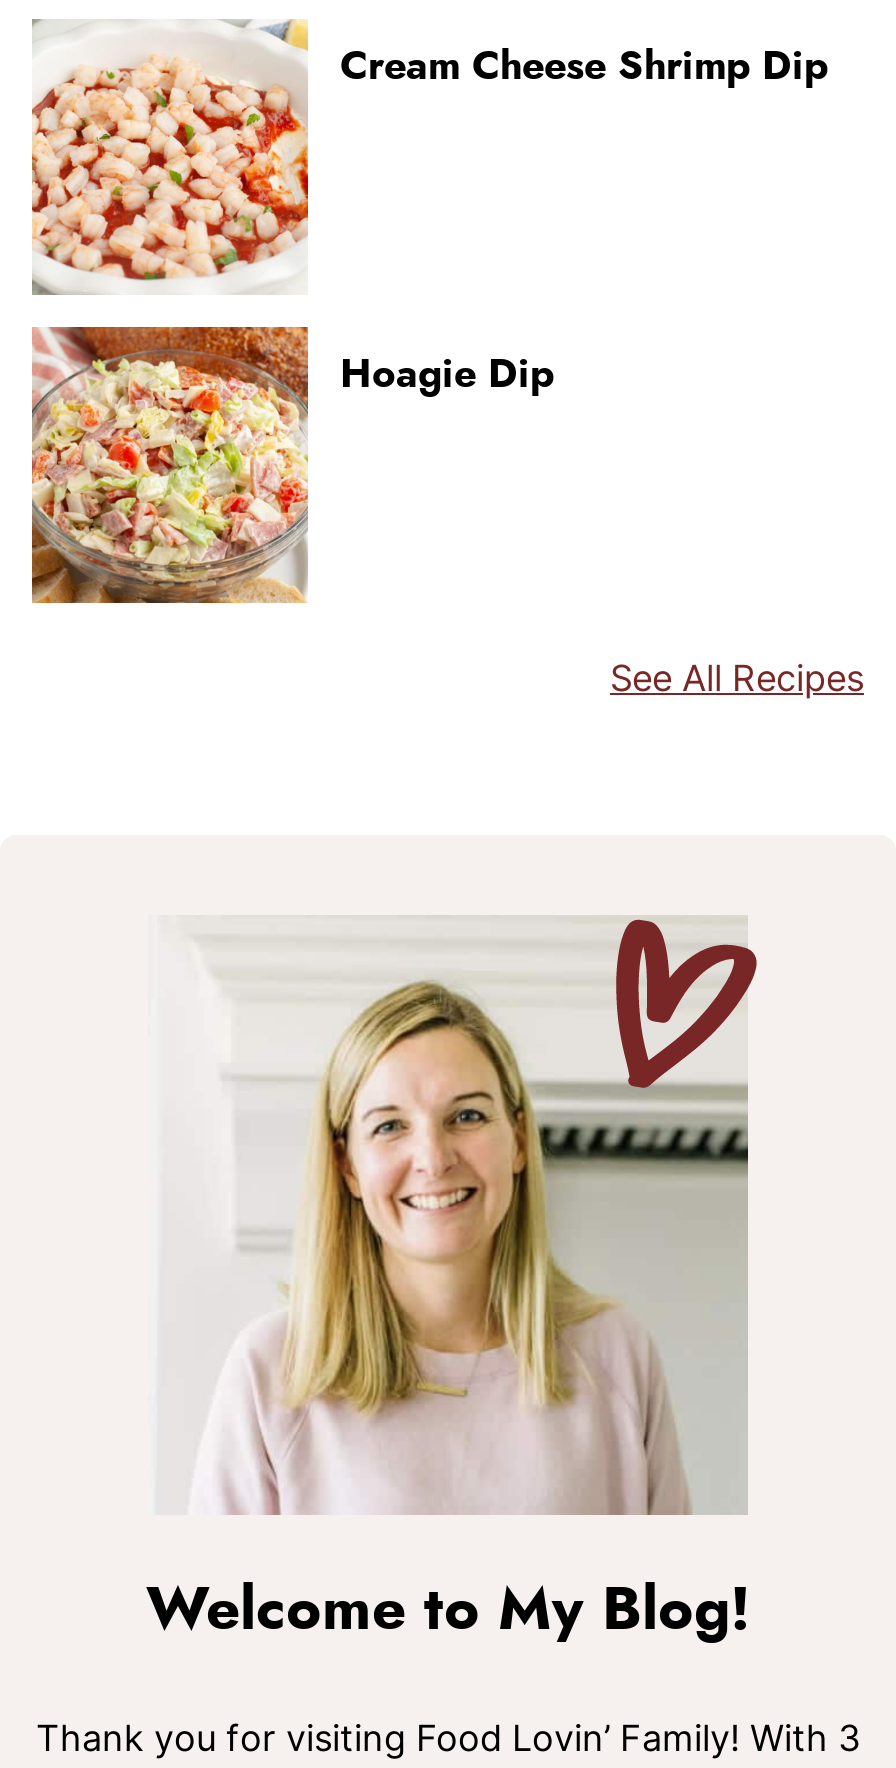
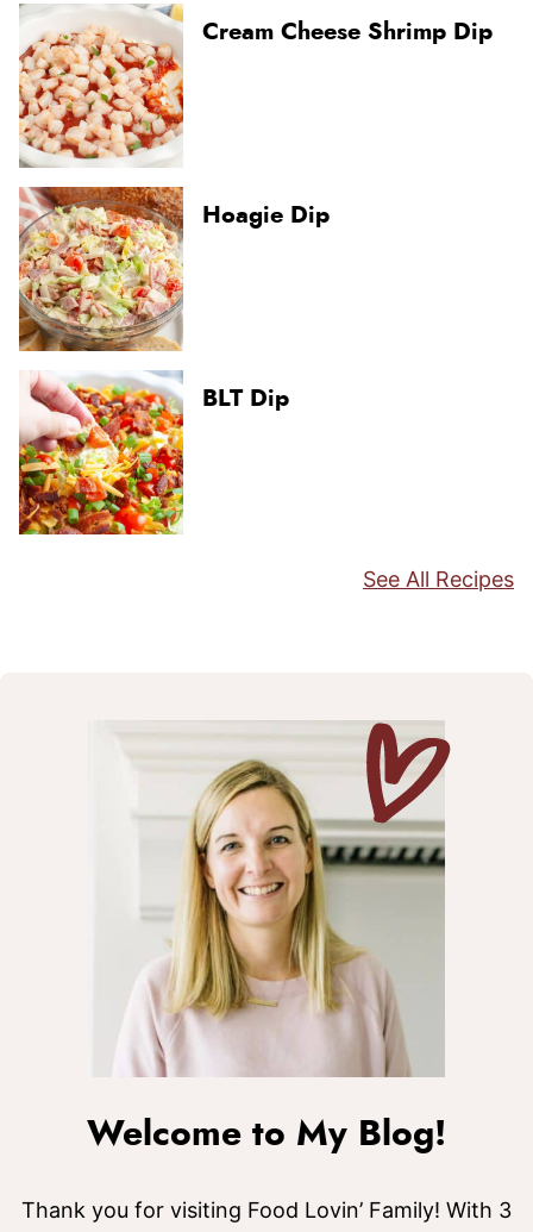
none -> [18,370,289,536] [image] | BLT Dip

